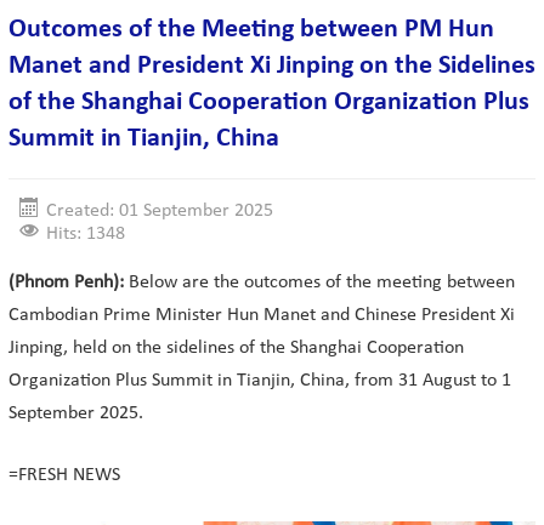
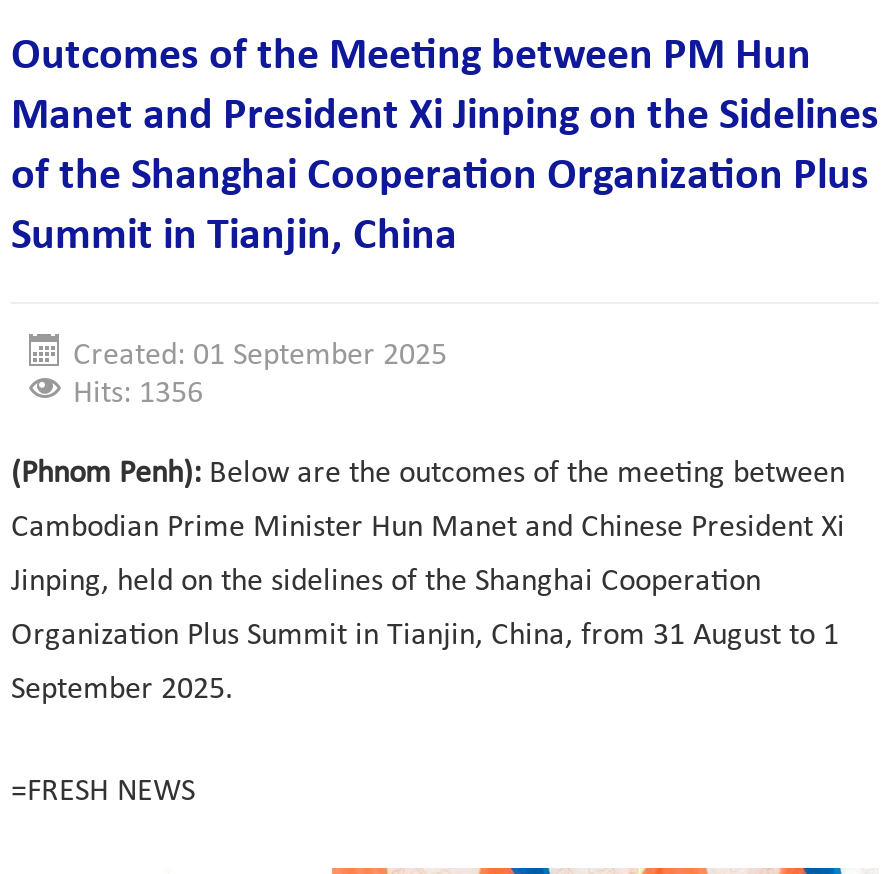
[46,224,125,244] Hits: 1348 -> [73,378,203,410] Hits: 1356

